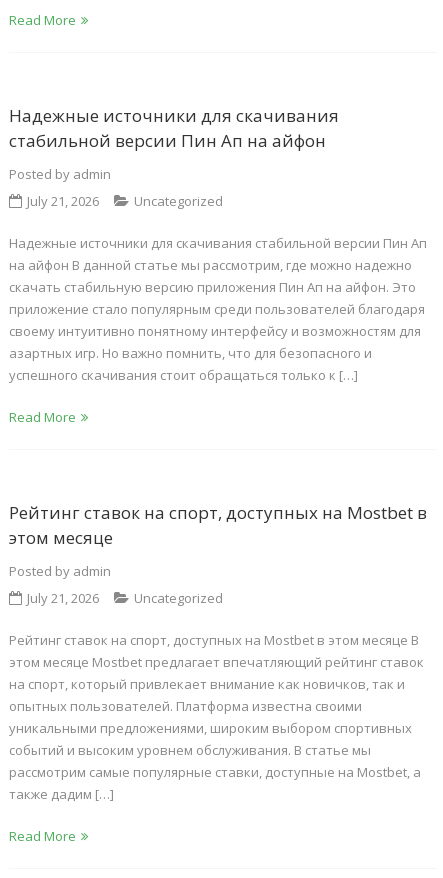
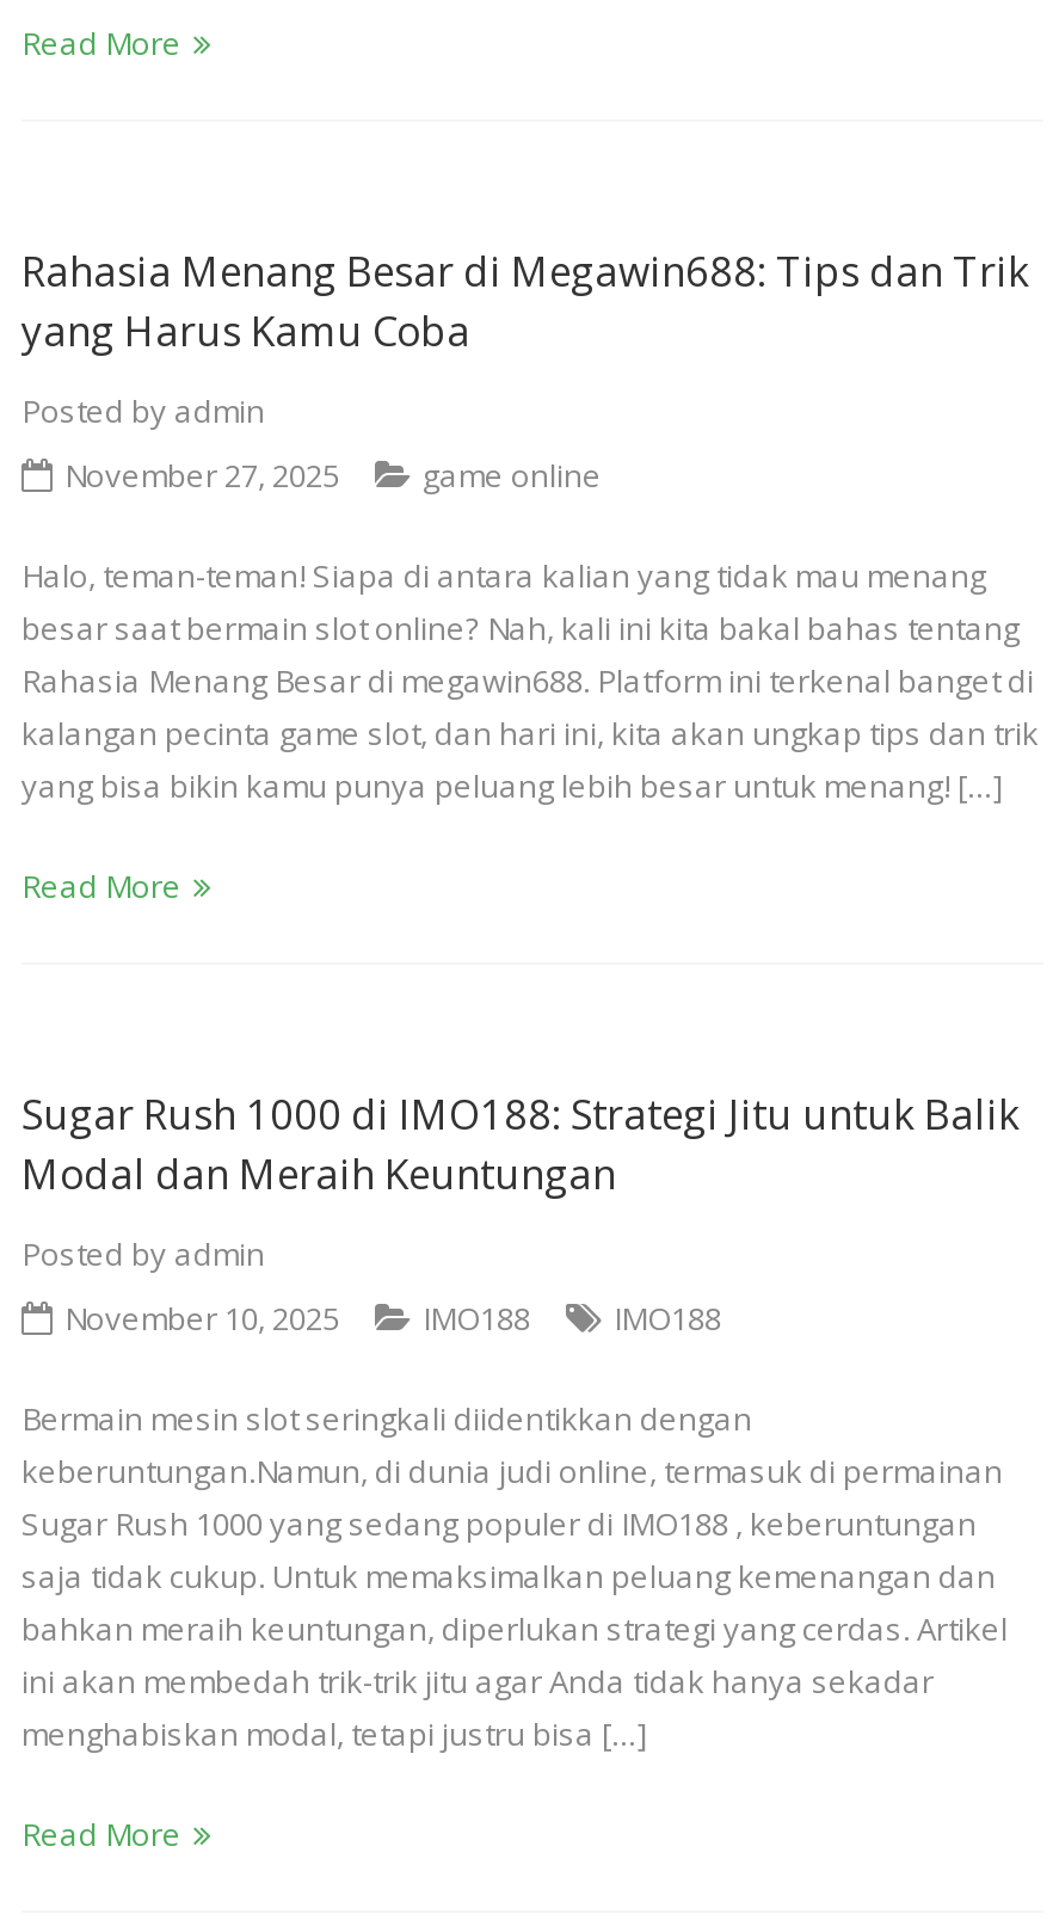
[9,104,339,152] Надежные источники для скачивания | стабильной версии Пин Ап на айфон -> [21,244,1029,359] Rahasia Menang Besar di Megawin688: Tips dan Trik | yang Harus Kamu Coba
[27,192,223,210] July 21, 2026 | Uncategorized -> [64,454,602,497] November 27, 2025 | game online
[9,234,427,384] Надежные источники для скачивания стабильной версии Пин Ап | на айфон В данной статье мы рассмотрим, где можно надежно | скачать стабильную версию приложения Пин Ап на айфон. Это | приложение стало популярным среди пользователей благодаря | своему интуитивно понятному интерфейсу и возможностям для | азартных игр. Но важно помнить, что для безопасного и | успешного скачивания стоит обращаться только к […] -> [21,555,1039,808] Halo, teman-teman! Siapa di antara kalian yang tidak mau menang | besar saat bermain slot online? Nah, kali ini kita bakal bahas tentang | Rahasia Menang Besar di megawin688. Platform ini terkenal banget di | kalangan pecinta game slot, dan hari ini, kita akan ungkap tips dan trik | yang bisa bikin kamu punya peluang lebih besar untuk menang! […]
[9,501,427,549] Рейтинг ставок на спорт, доступных на Mostbet в | этом месяце -> [21,1087,1020,1202] Sugar Rush 1000 di IMO188: Strategi Jitu untuk Balik | Modal dan Meraih Keuntungan
[27,589,223,607] July 21, 2026 | Uncategorized -> [64,1297,721,1340] November 10, 2025 | IMO188 | IMO188
[9,631,424,803] Рейтинг ставок на спорт, доступных на Mostbet в этом месяце В | этом месяце Mostbet предлагает впечатляющий рейтинг ставок | на спорт, который привлекает внимание как новичков, так и | опытных пользователей. Платформа известна своими | уникальными предложениями, широким выбором спортивных | событий и высоким уровнем обслуживания. В статье мы | рассмотрим самые популярные ставки, доступные на Mostbet, а | также дадим […] -> [21,1397,1008,1756] Bermain mesin slot seringkali diidentikkan dengan | keberuntungan.Namun, di dunia judi online, termasuk di permainan | Sugar Rush 1000 yang sedang populer di IMO188 , keberuntungan | saja tidak cukup. Untuk memaksimalkan peluang kemenangan dan | bahkan meraih keuntungan, diperlukan strategi yang cerdas. Artikel | ini akan membedah trik-trik jitu agar Anda tidak hanya sekadar | menghabiskan modal, tetapi justru bisa […]

